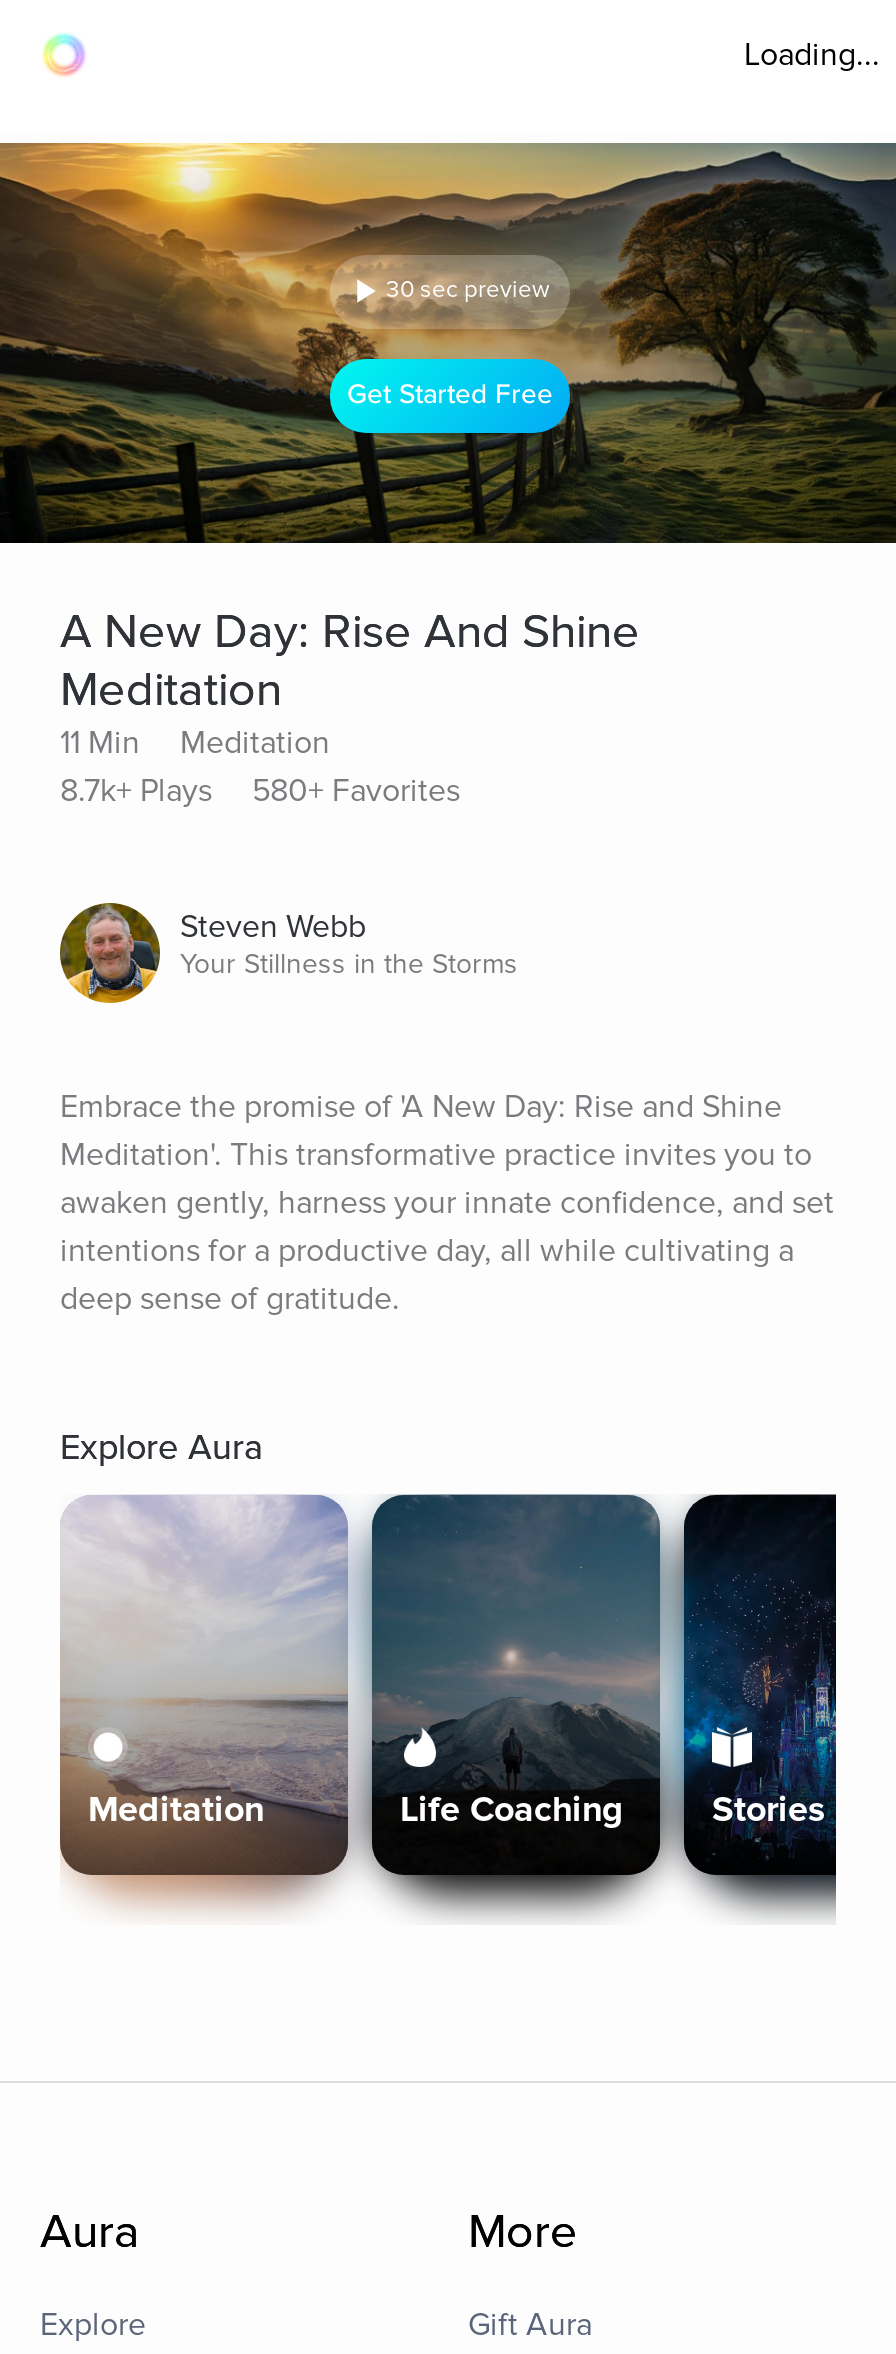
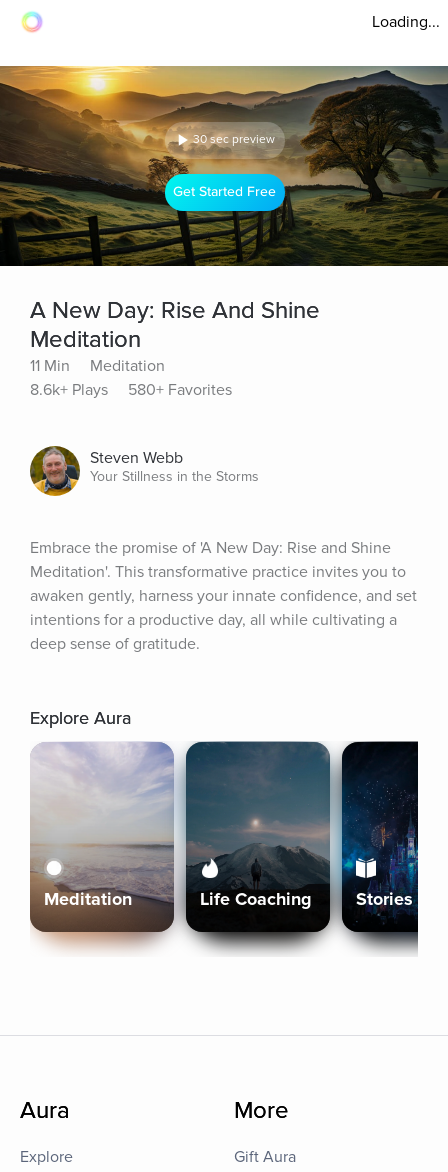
[60,771,460,811] 8.7k+ Plays 580+ Favorites -> [30,380,232,400] 8.6k+ Plays 580+ Favorites

